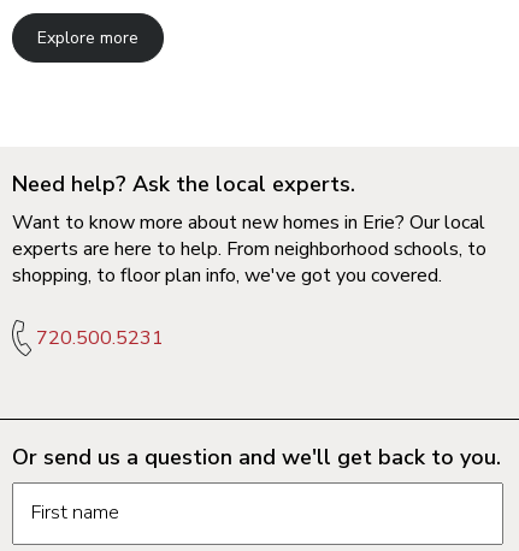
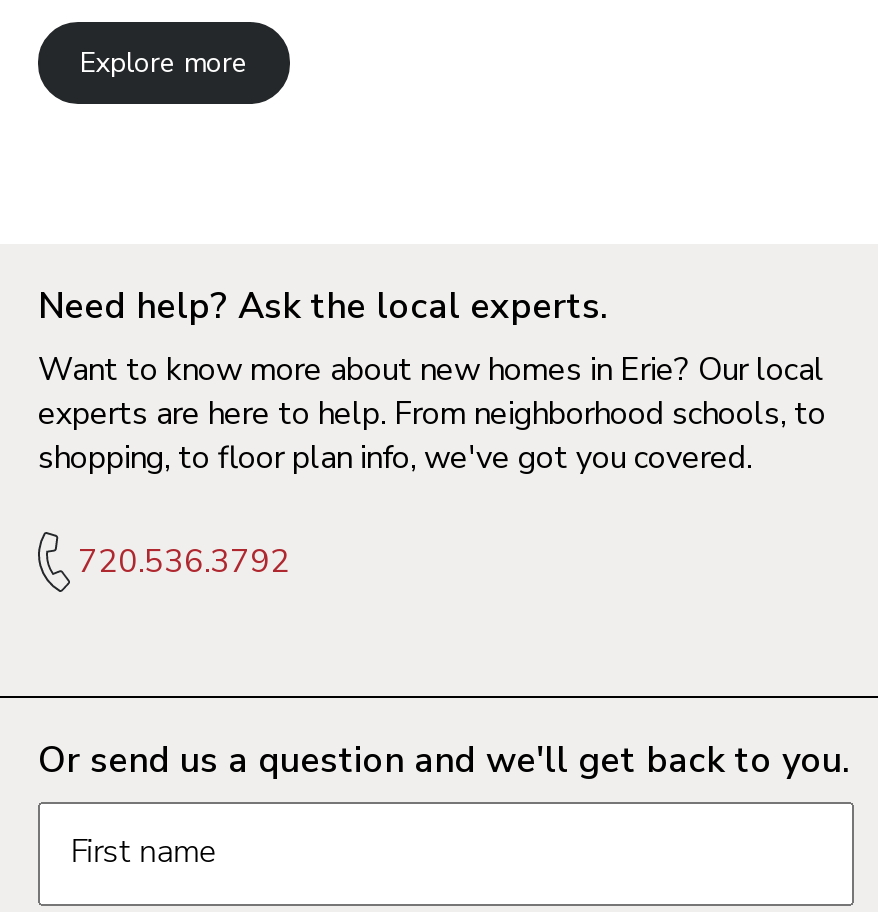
[36,325,164,351] 720.500.5231 -> [78,540,290,584] 720.536.3792

